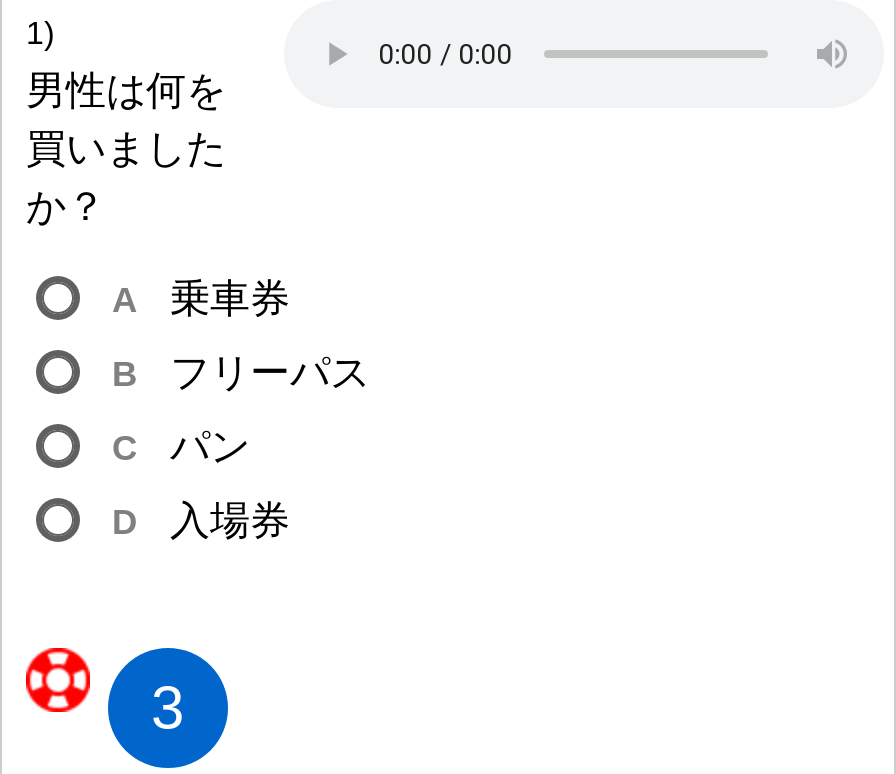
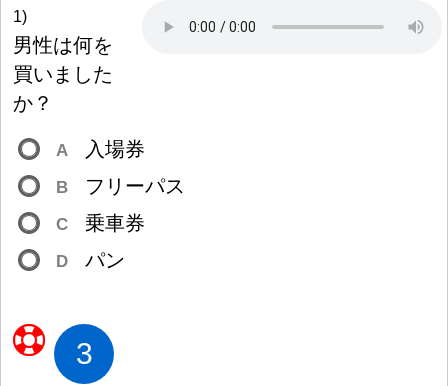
moved [170,276,290,320] -> [85,212,145,234]: 乗車券
moved [170,424,250,468] -> [85,249,125,271]: パン
moved [170,498,290,542] -> [85,138,145,160]: 入場券

